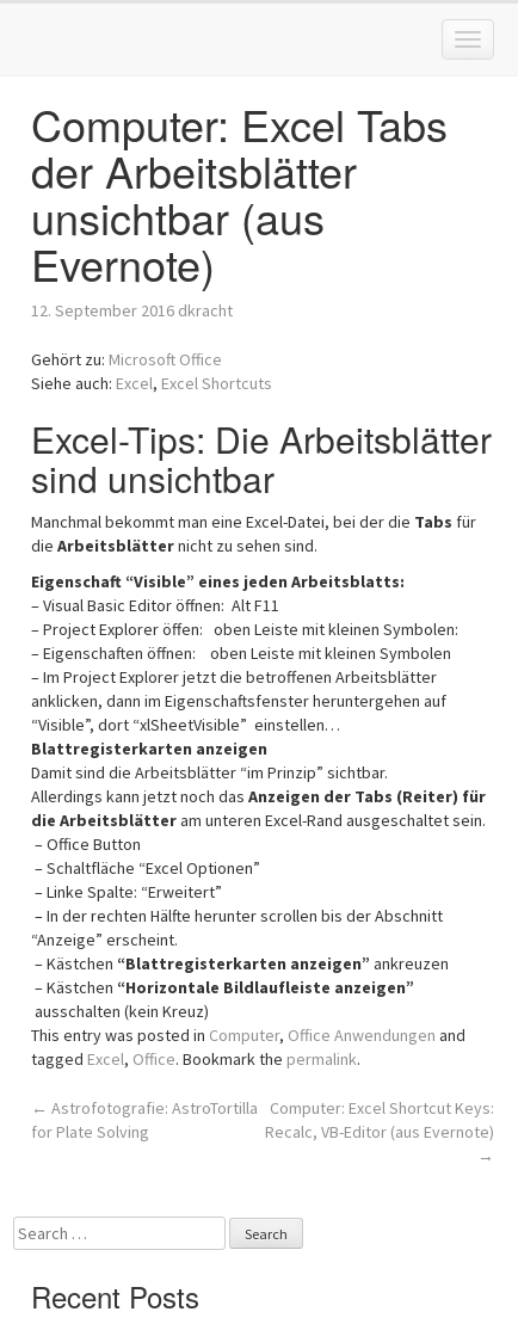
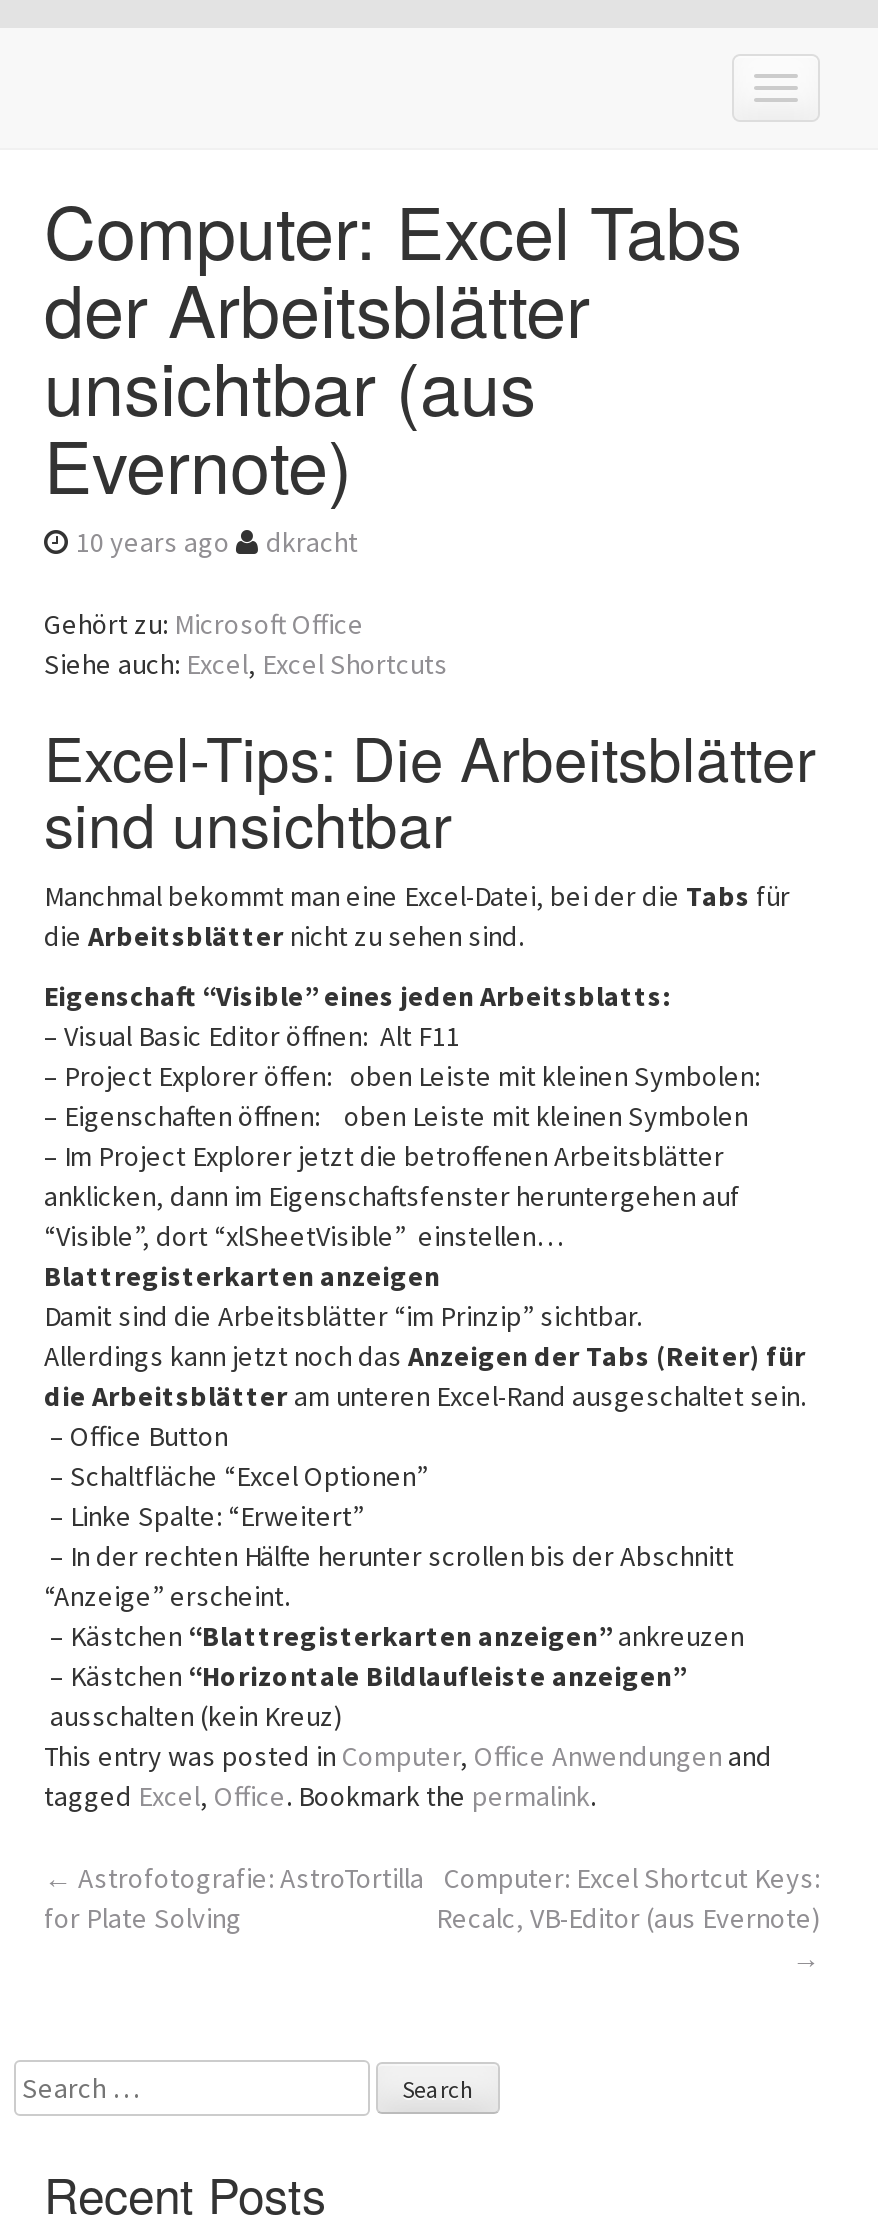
[31,300,233,321] 12. September 2016 dkracht -> [76,524,358,560] 10 years ago | dkracht

